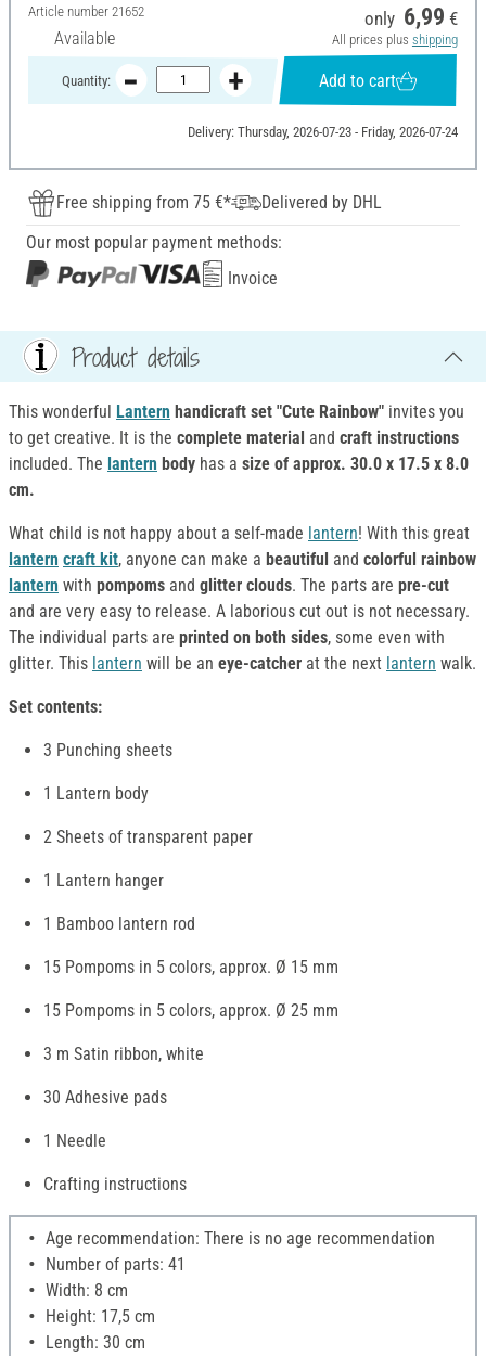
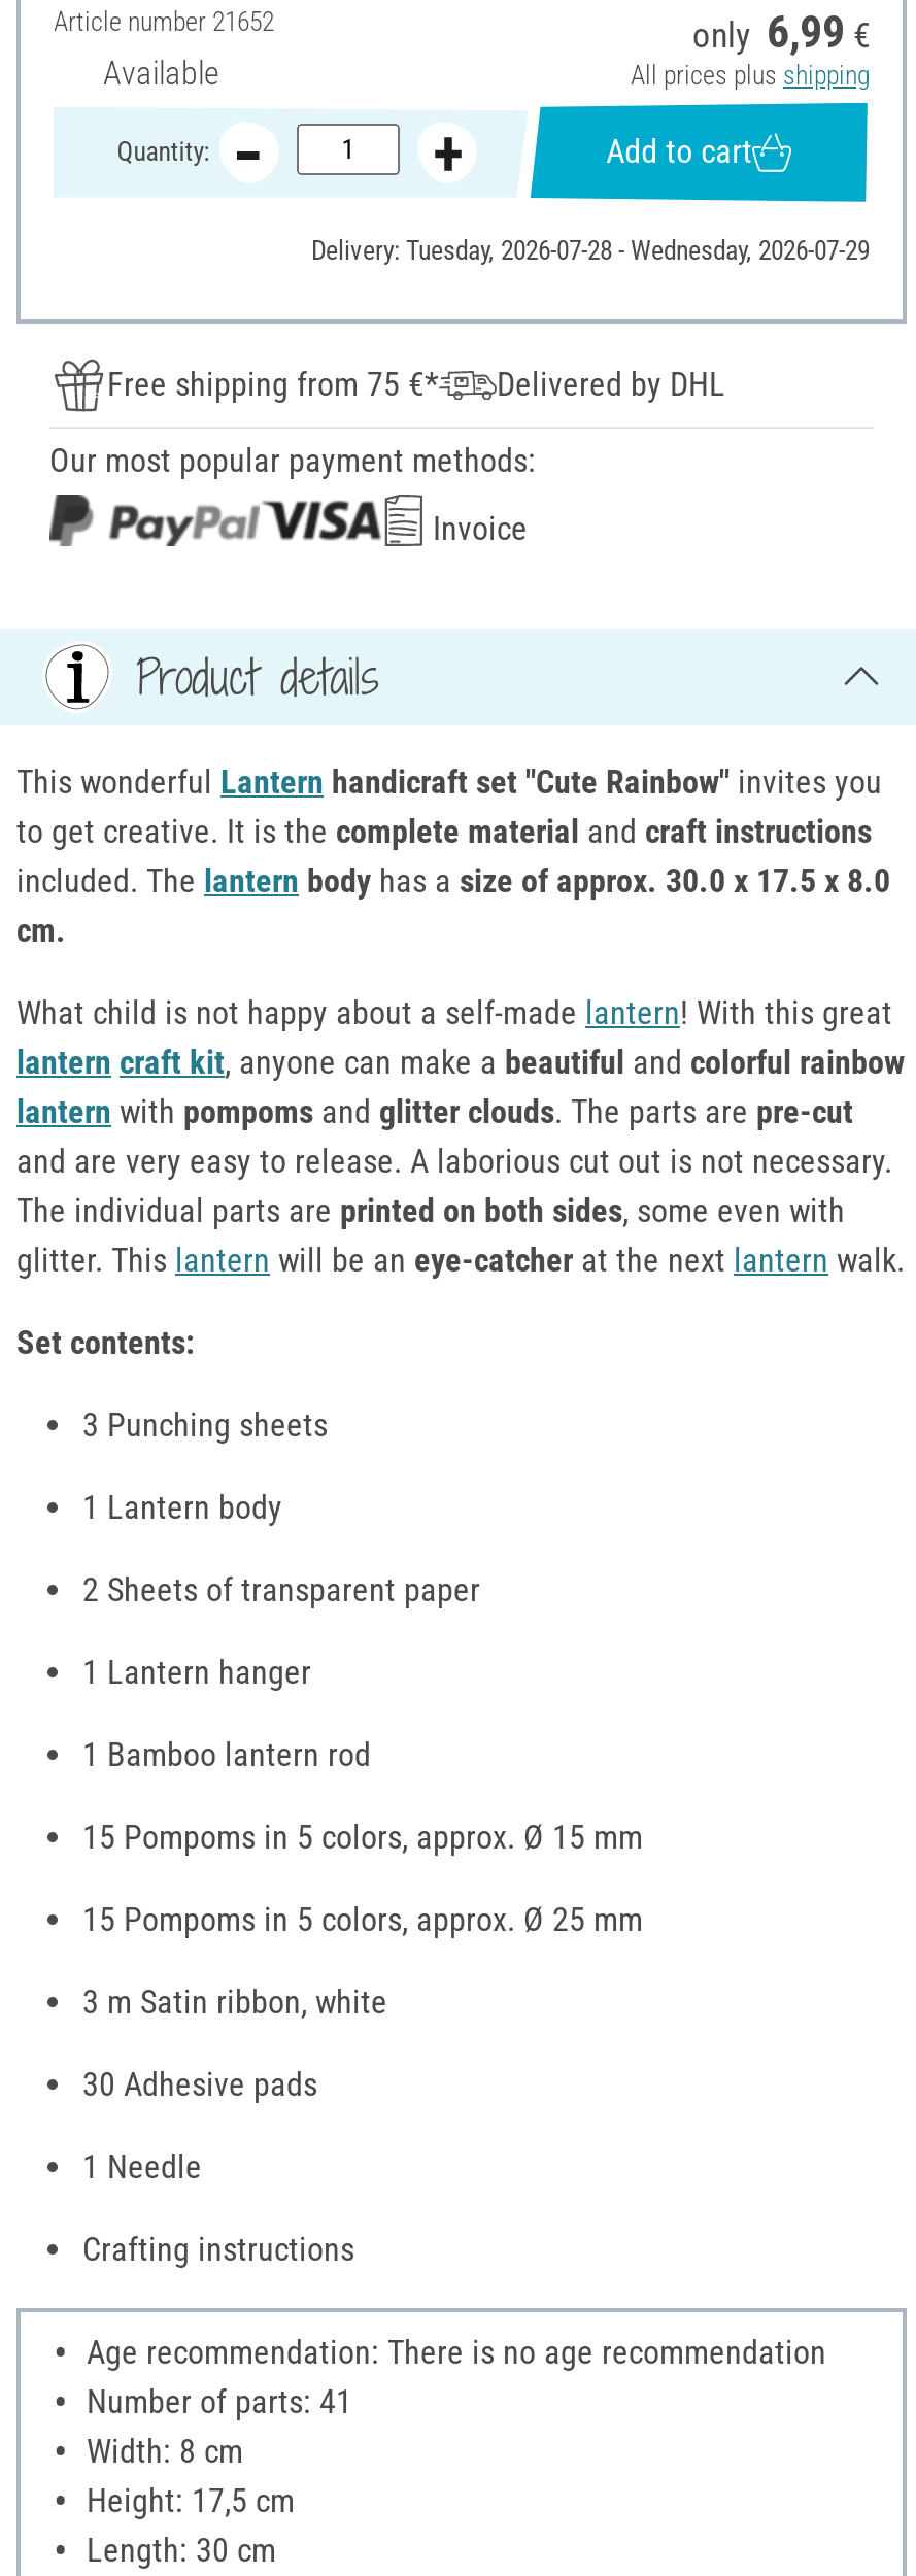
[188,124,458,140] Delivery: Thursday, 2026-07-23 - Friday, 2026-07-24 -> [311,235,869,266] Delivery: Tuesday, 2026-07-28 - Wednesday, 2026-07-29

